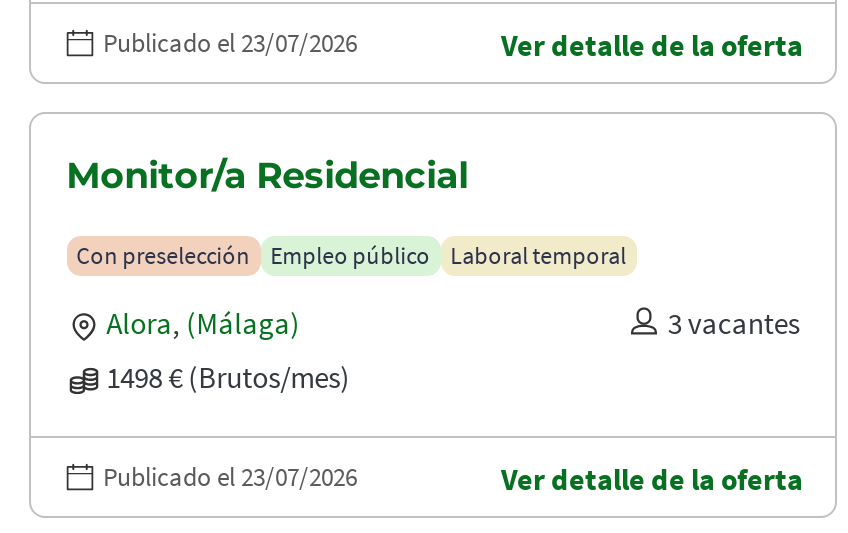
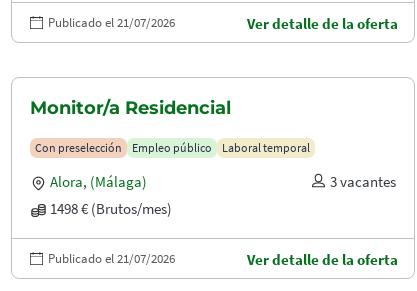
[103,26,357,60] Publicado el 23/07/2026 -> [48,14,175,31] Publicado el 21/07/2026
[103,460,357,494] Publicado el 23/07/2026 -> [48,250,175,267] Publicado el 21/07/2026

